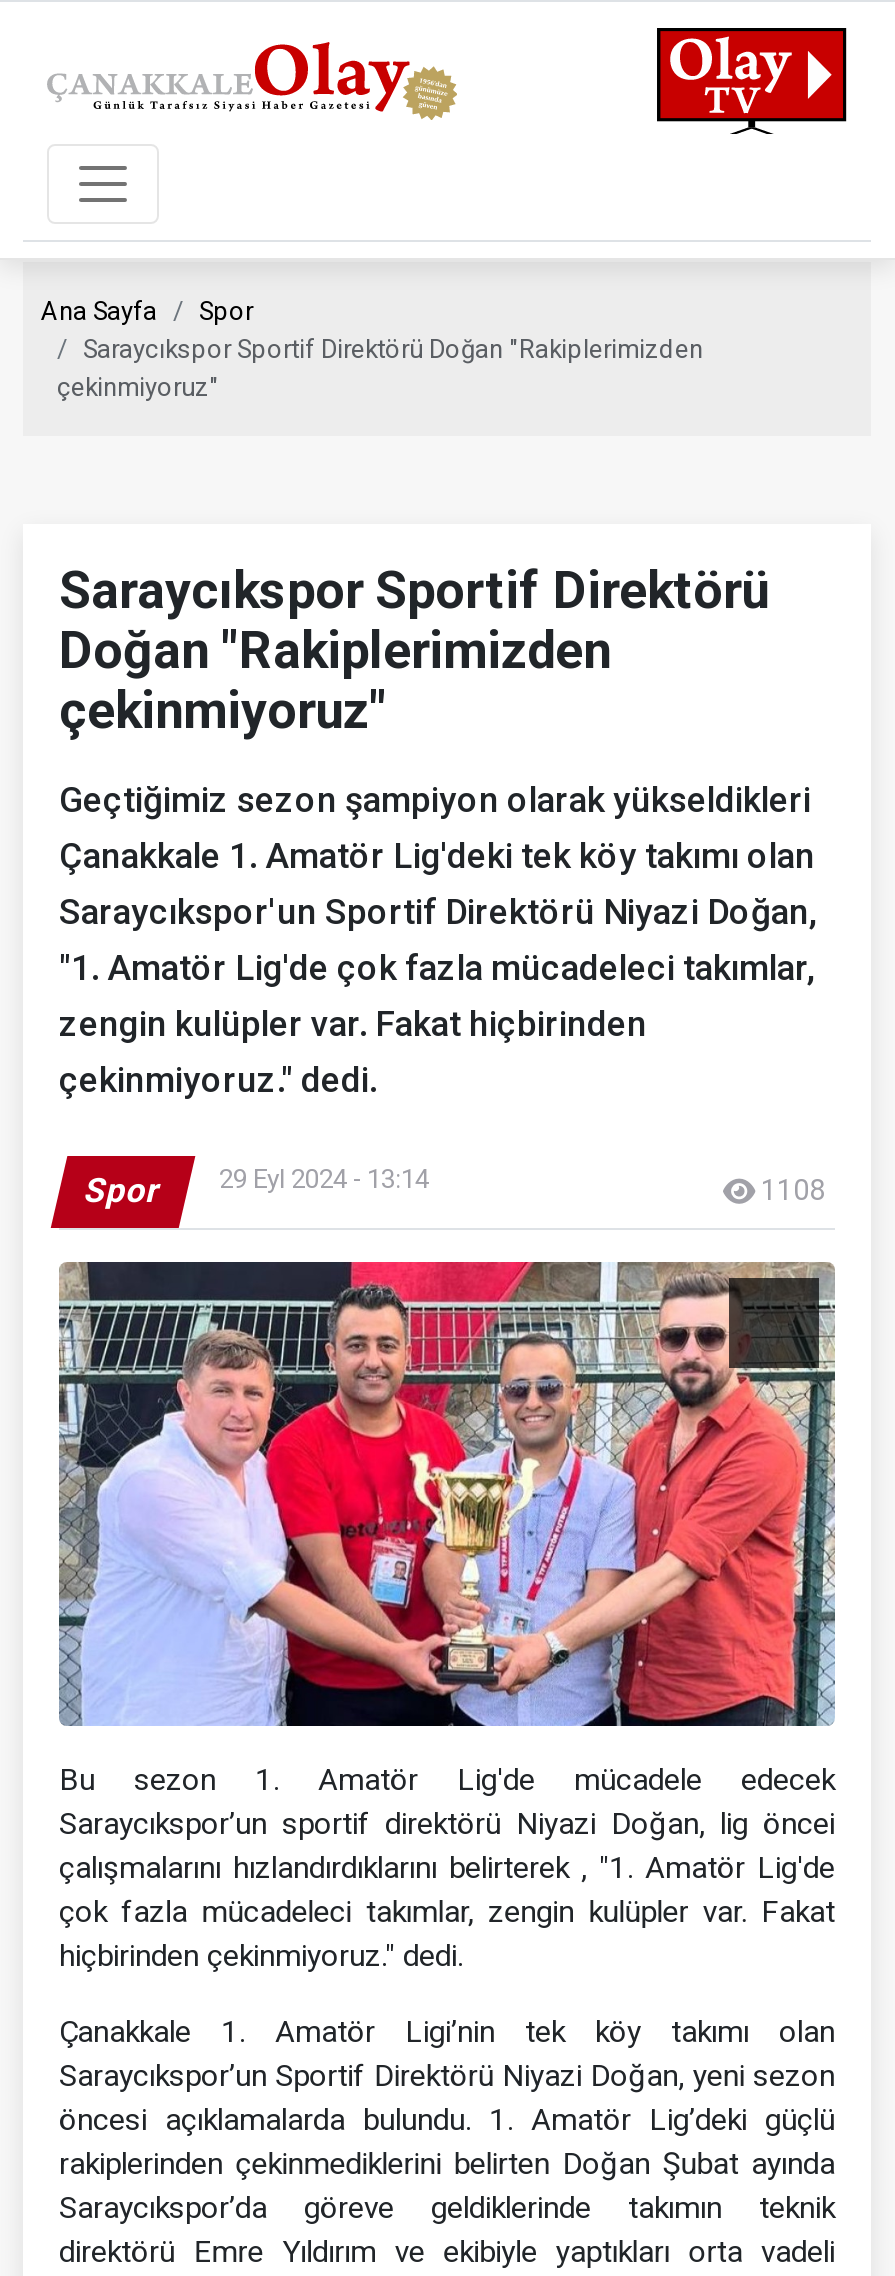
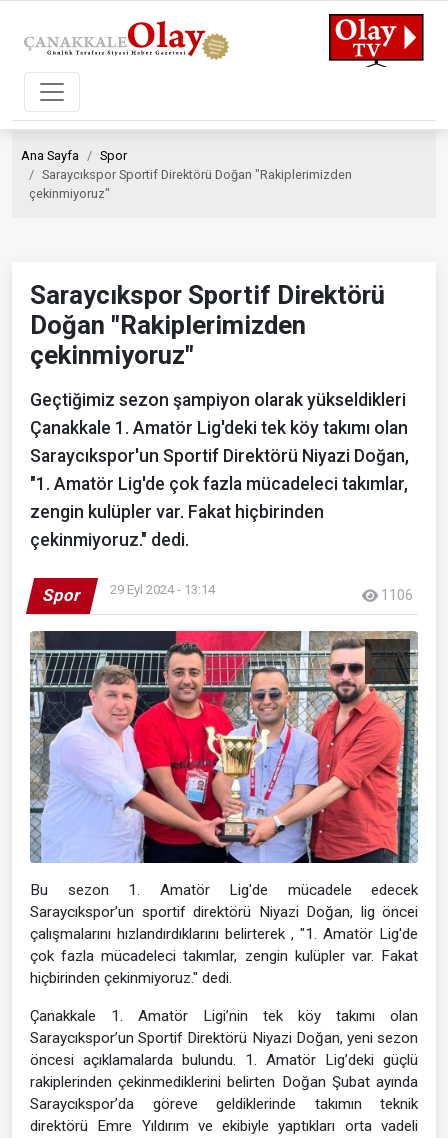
[761,1174,825,1208] 1108 -> [381,587,413,604] 1106

